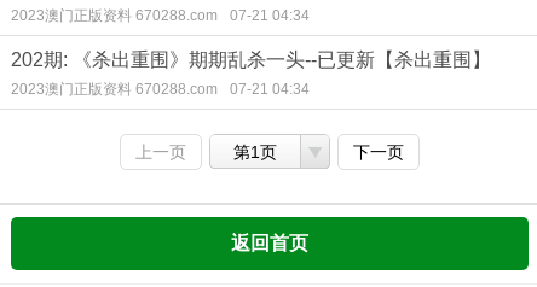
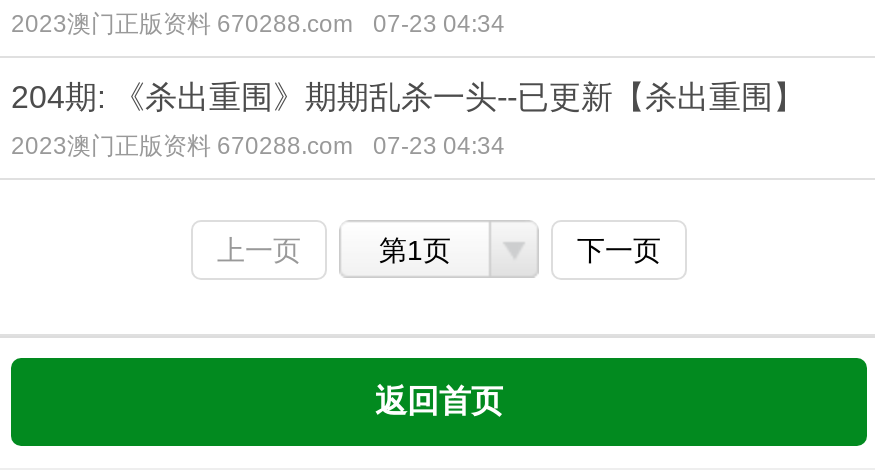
[11,7,310,24] 2023澳门正版资料 670288.com 07-21 04:34 -> [11,10,505,38] 2023澳门正版资料 670288.com 07-23 04:34
[11,49,491,70] 202期: 《杀出重围》期期乱杀一头--已更新【杀出重围】 -> [11,80,805,114] 204期: 《杀出重围》期期乱杀一头--已更新【杀出重围】
[11,81,310,98] 2023澳门正版资料 670288.com 07-21 04:34 -> [11,132,505,160] 2023澳门正版资料 670288.com 07-23 04:34

